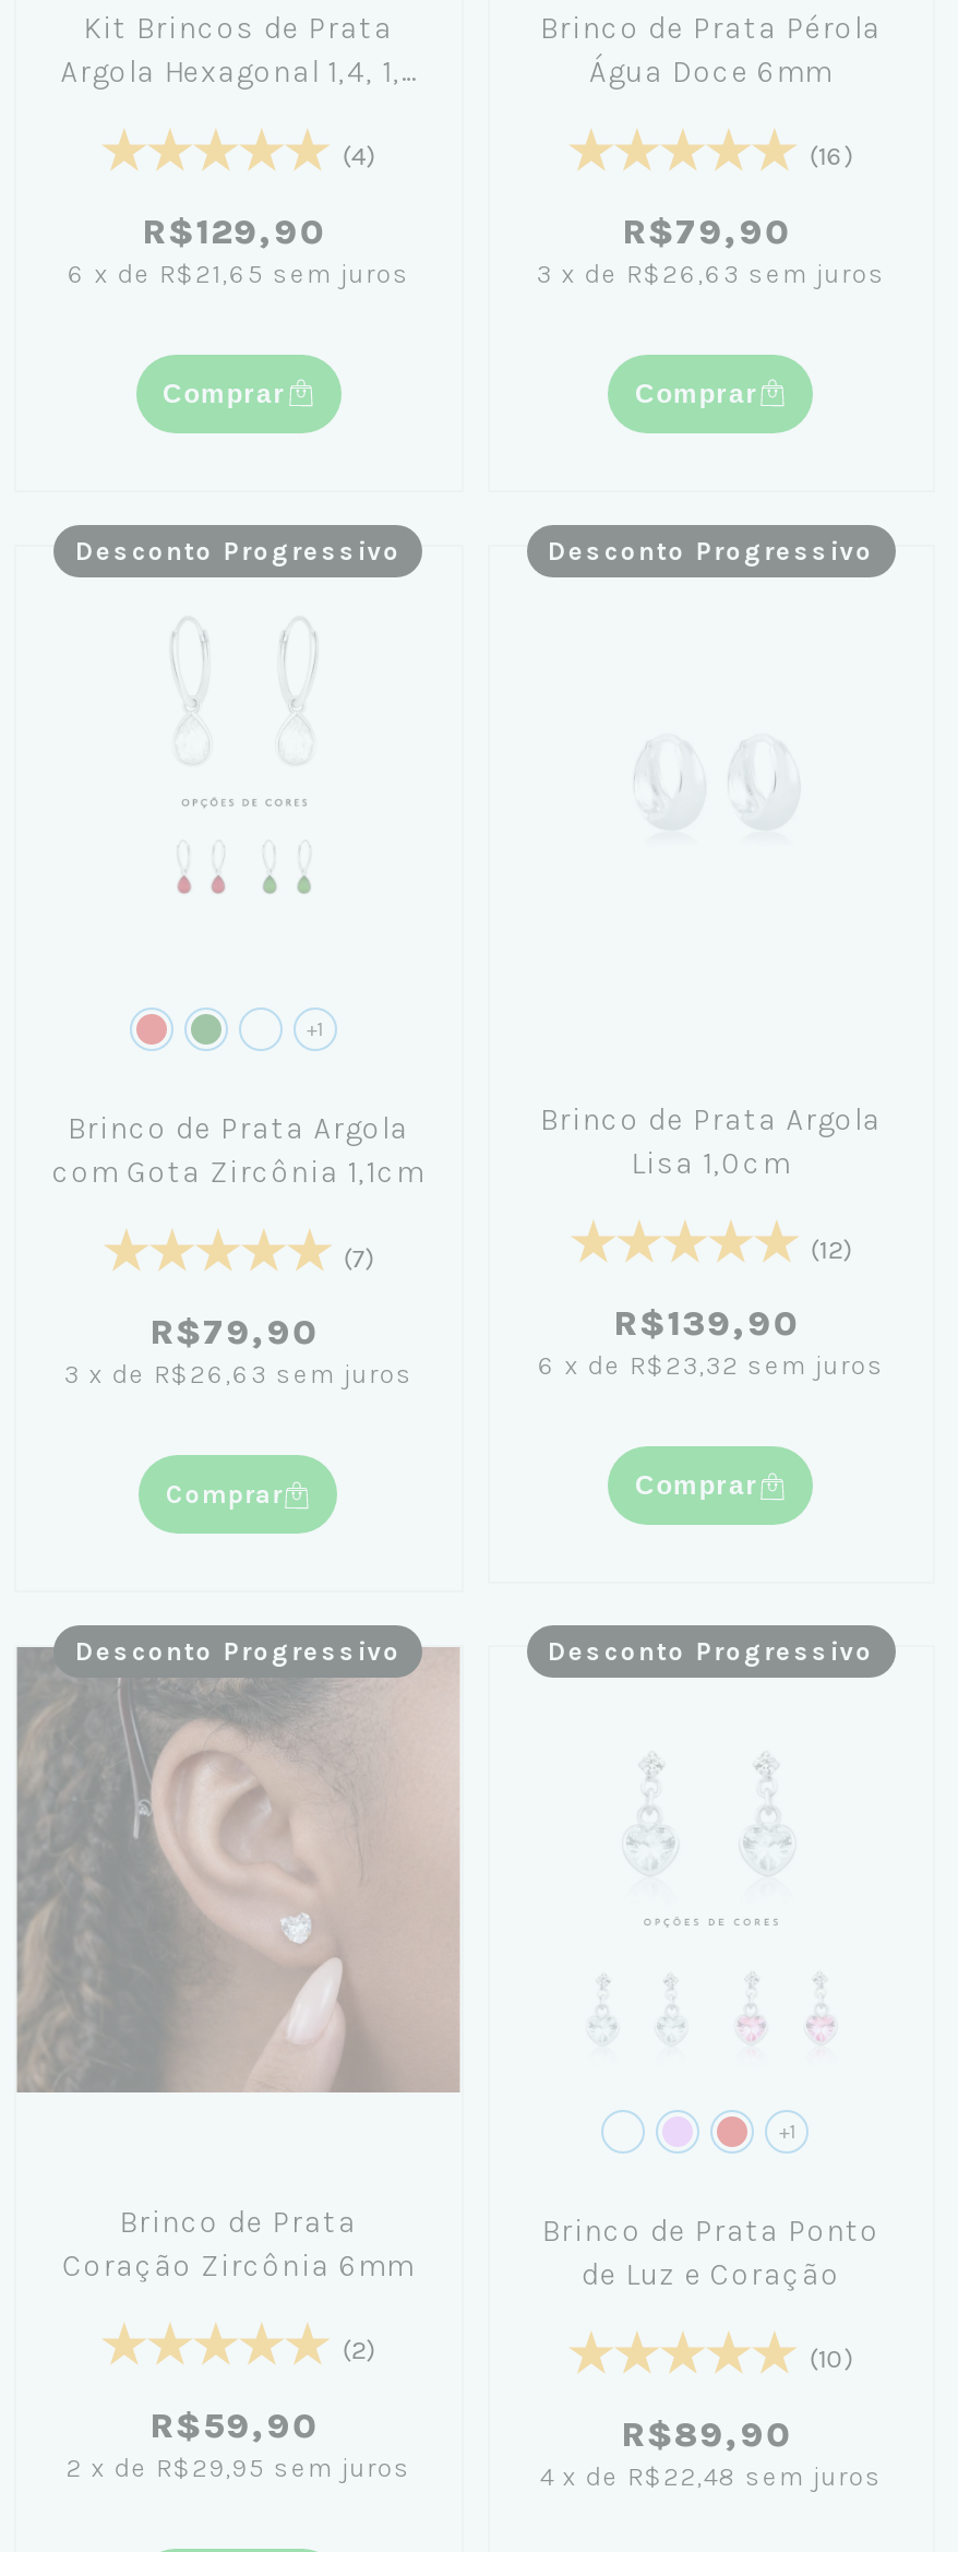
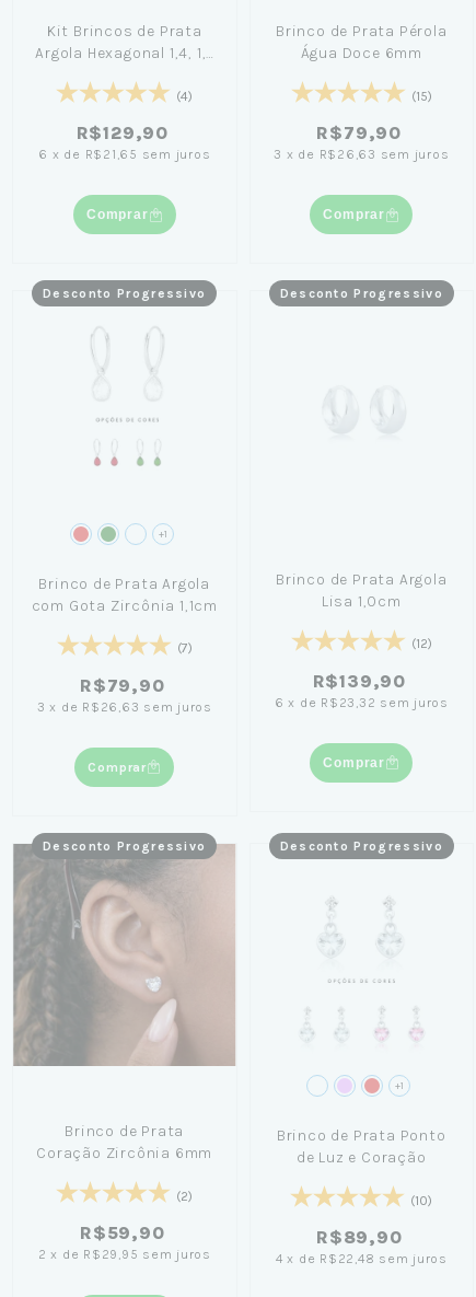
[809,141,853,172] (16) -> [411,88,432,104] (15)

